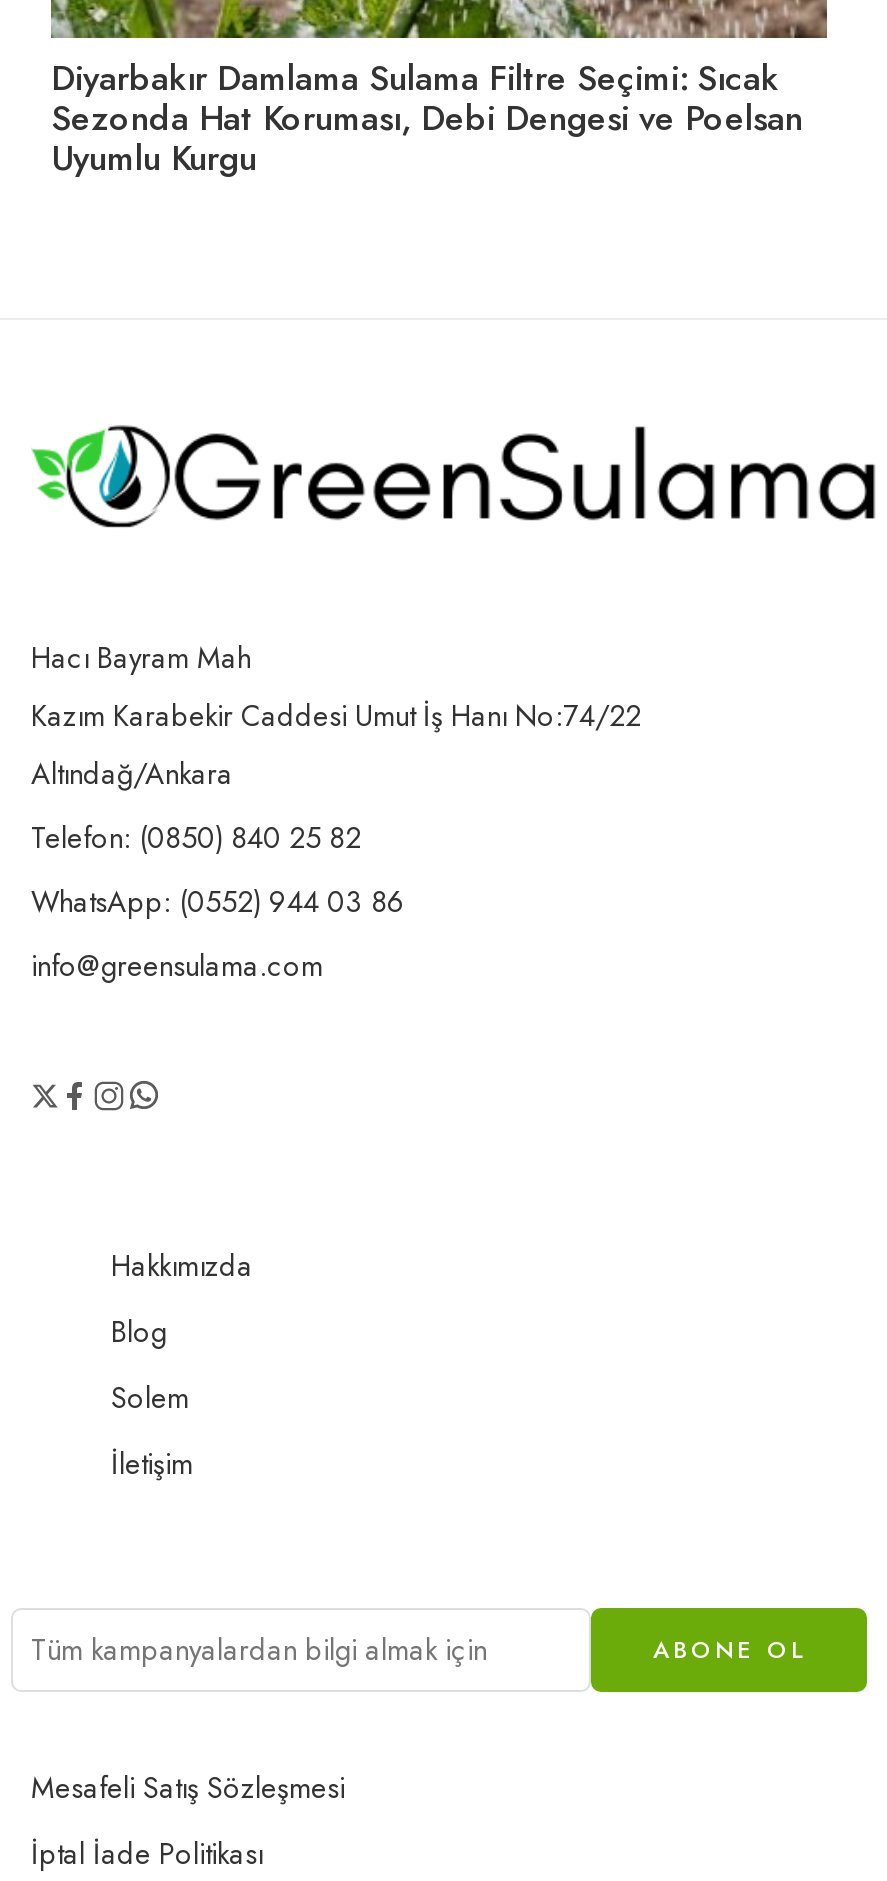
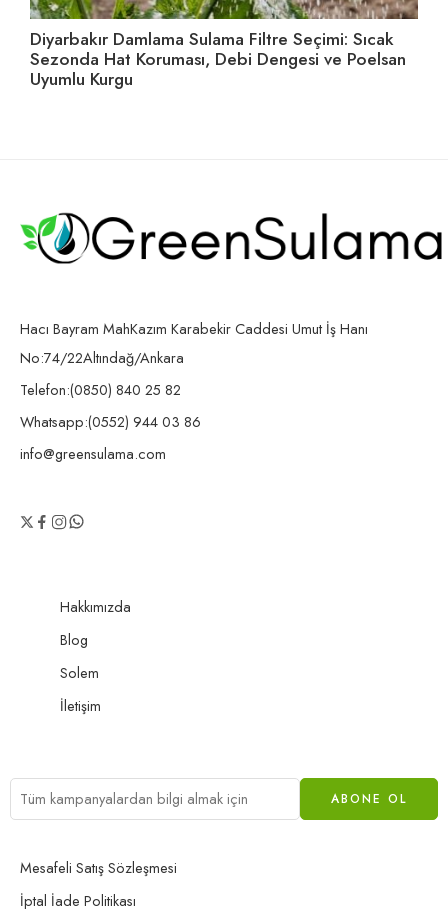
[31,815,361,857] Telefon: (0850) 840 25 82 -> [20,378,181,399] Telefon:(0850) 840 25 82
[31,879,405,921] WhatsApp: (0552) 944 03 86 -> [20,410,201,431] Whatsapp:(0552) 944 03 86

